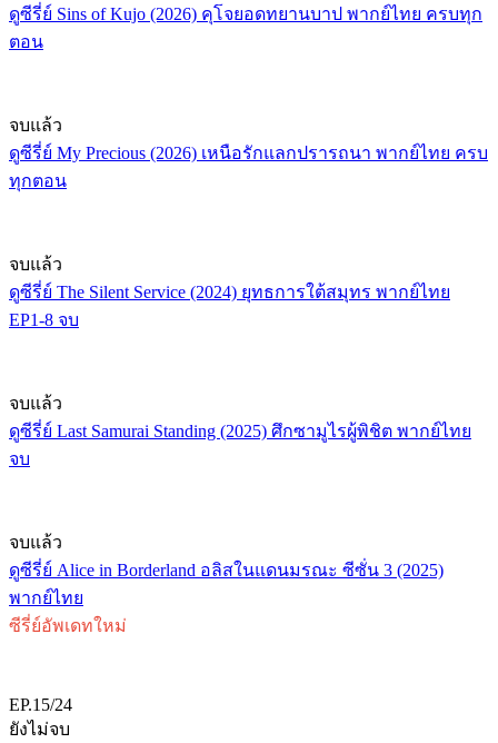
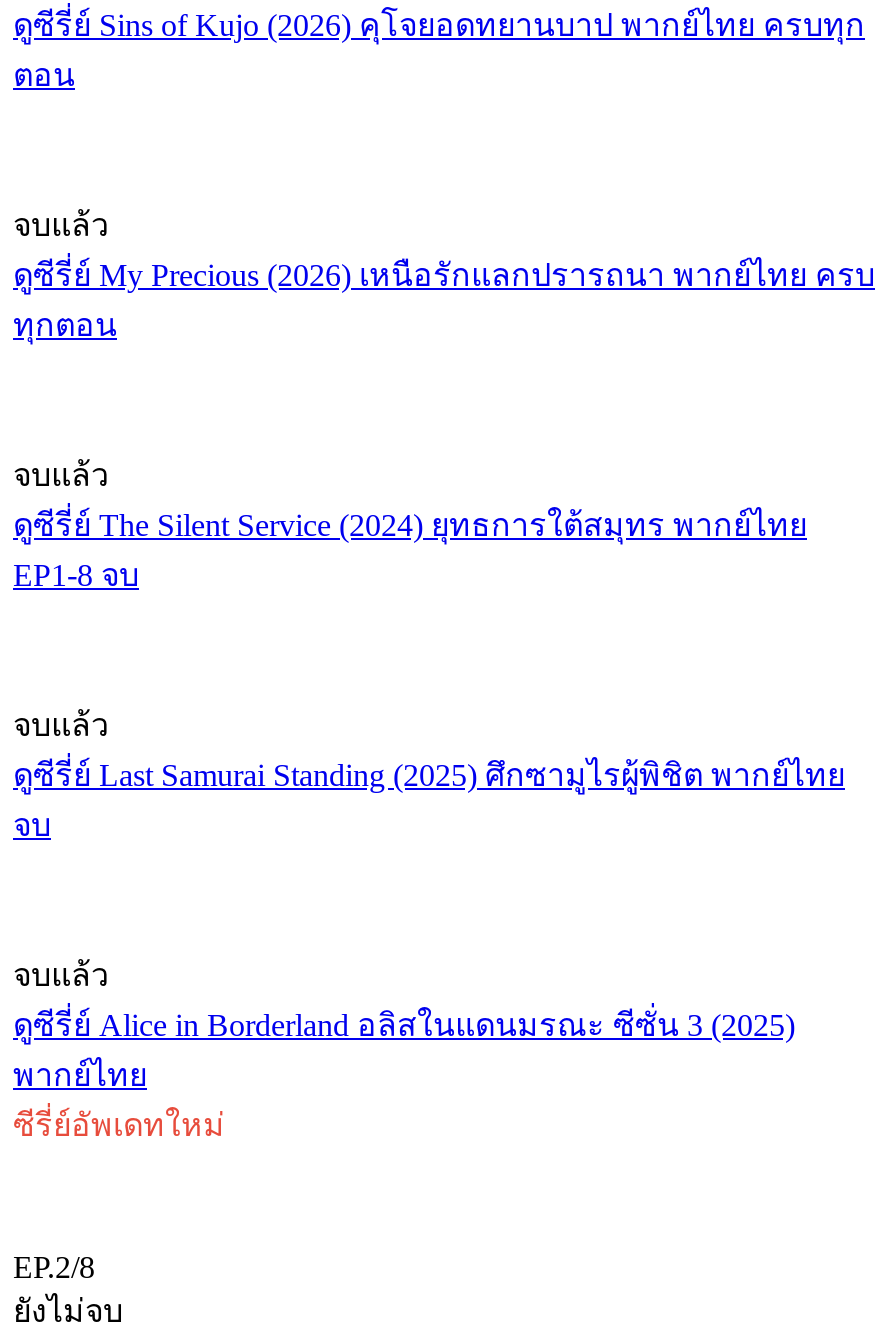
[9,695,72,714] EP.15/24 -> [13,1250,95,1284] EP.2/8

